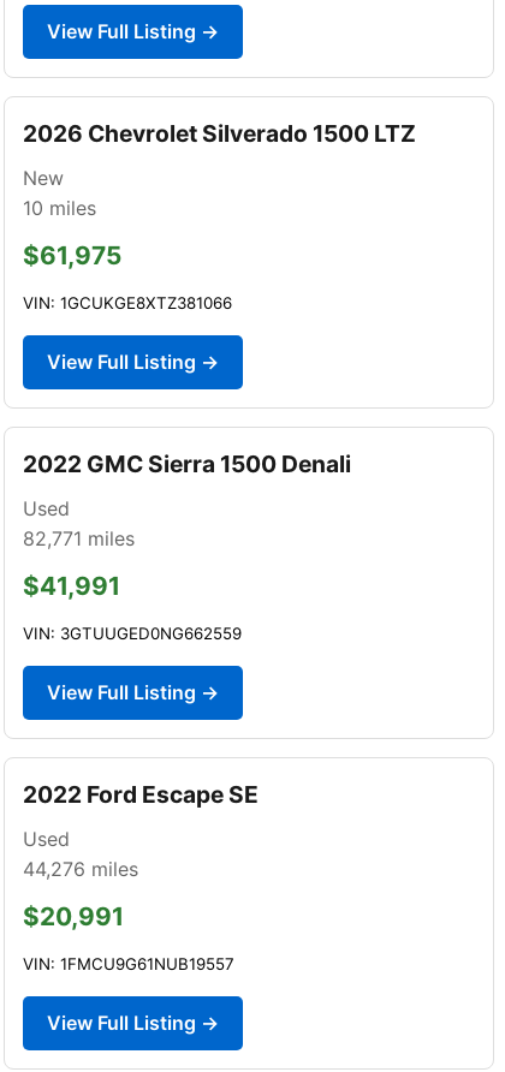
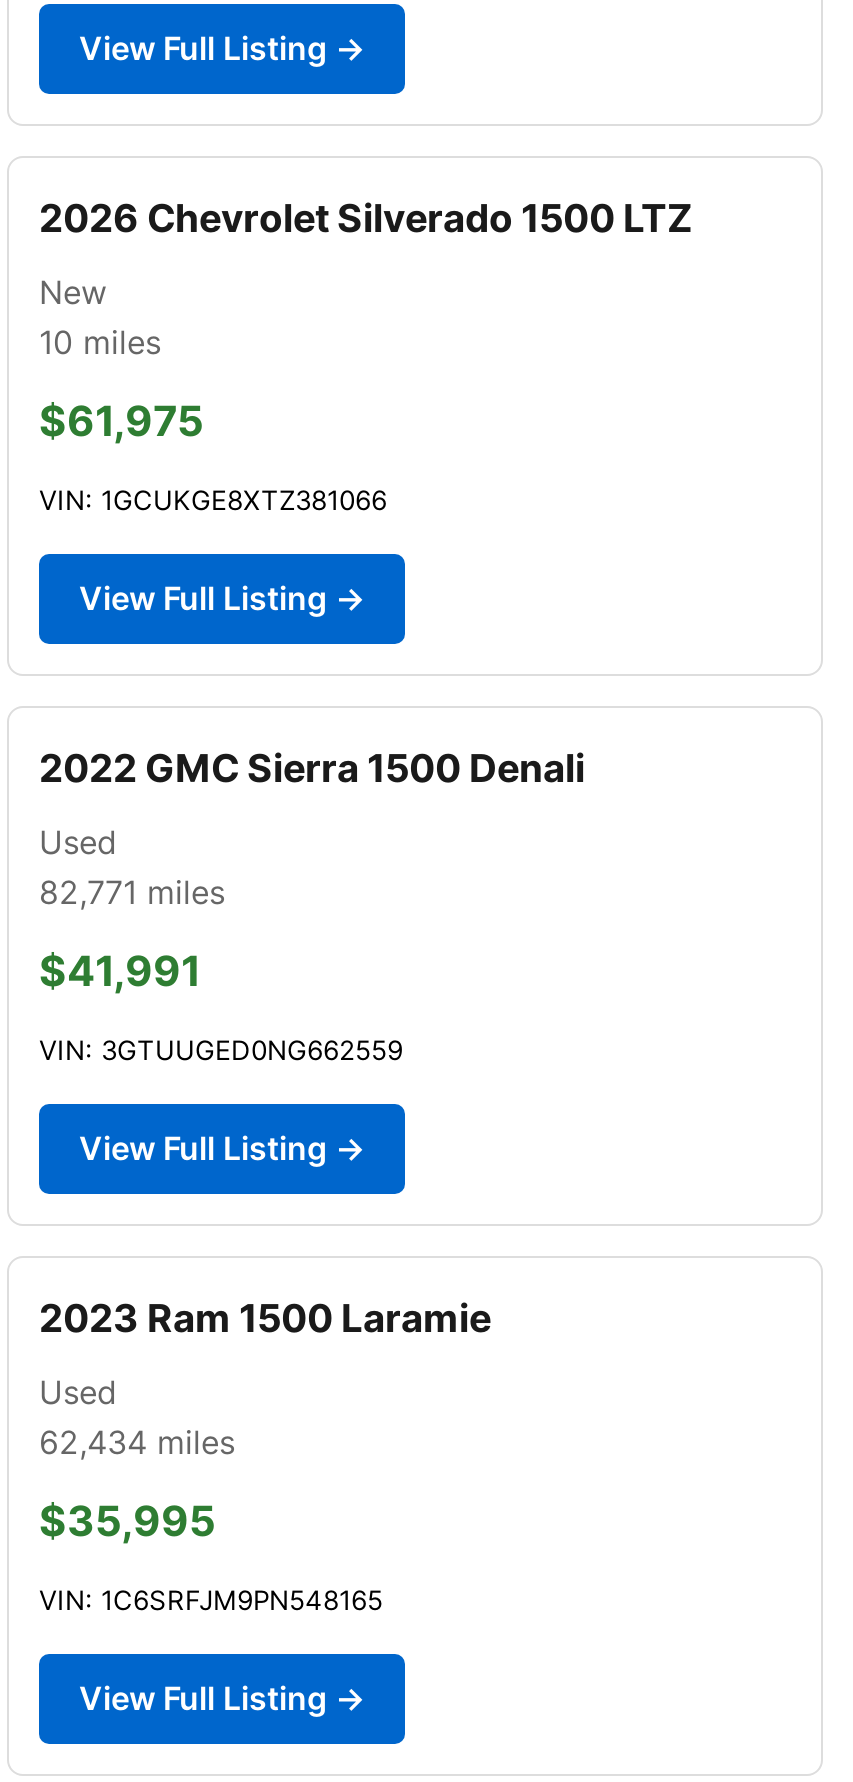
[23,780,259,809] 2022 Ford Escape SE -> [39,1294,491,1342] 2023 Ram 1500 Laramie
[23,857,138,881] 44,276 miles -> [39,1422,235,1462] 62,434 miles
[23,901,124,931] $20,991 -> [39,1496,215,1546] $35,995
[23,954,234,973] VIN: 1FMCU9G61NUB19557 -> [39,1584,383,1616] VIN: 1C6SRFJM9PN548165

